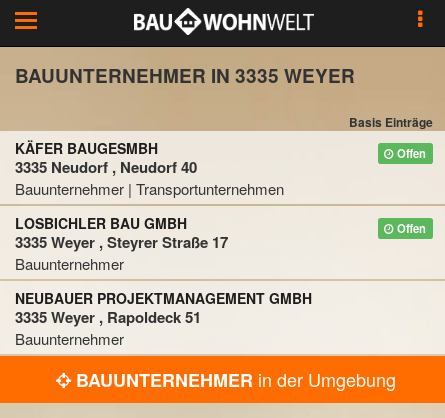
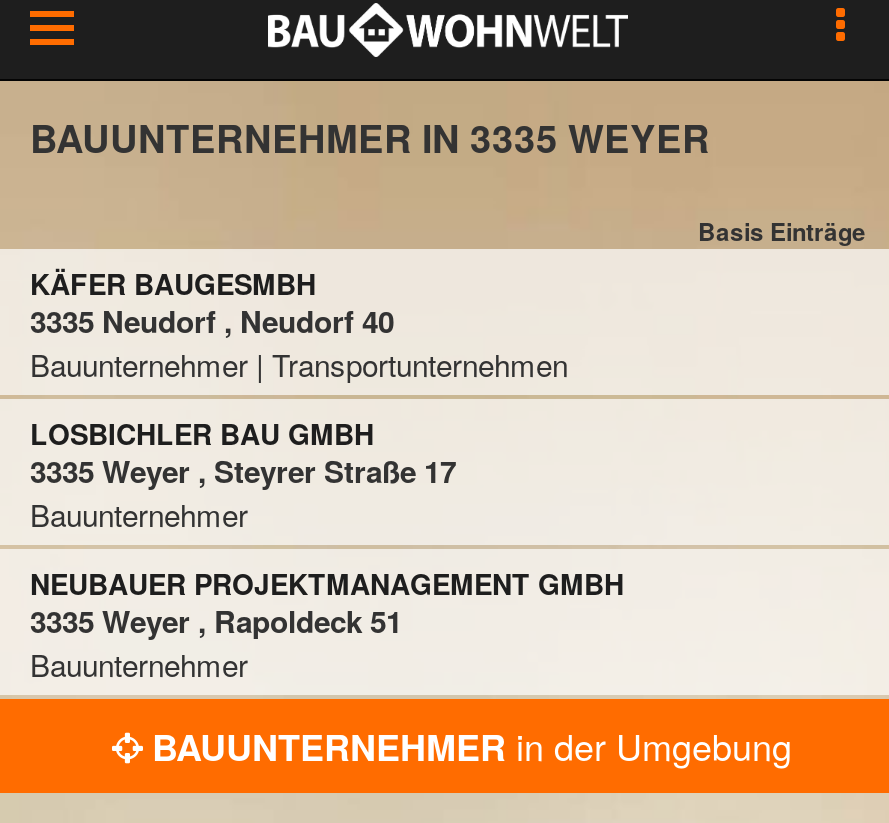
[394,145,426,161] Offen -> none
[394,220,426,236] Offen -> none

